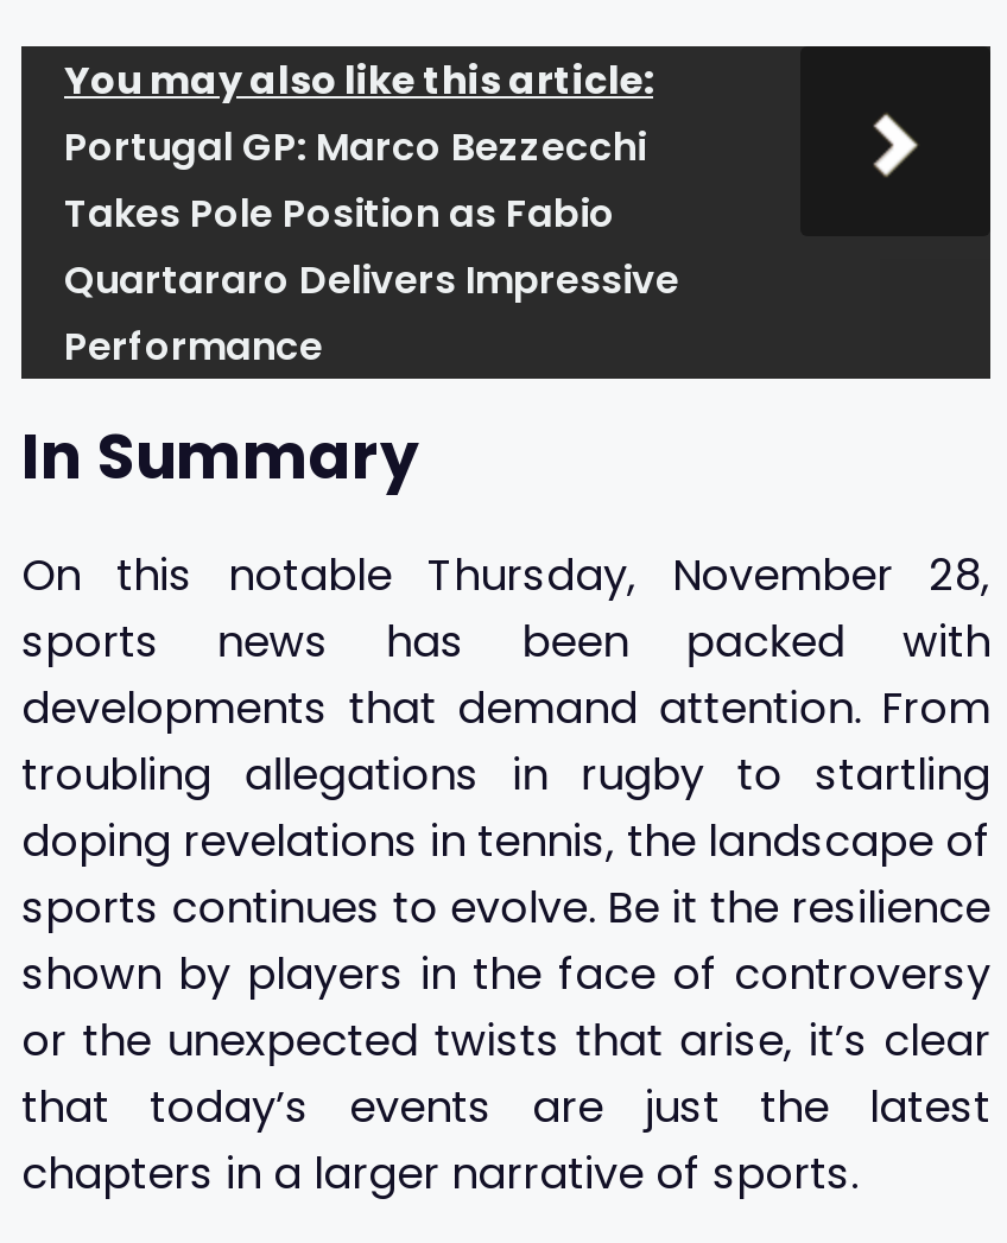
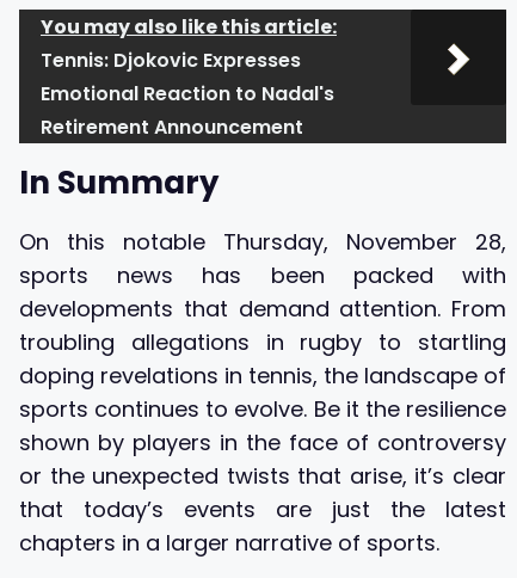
[64,121,679,375] Portugal GP: Marco Bezzecchi | Takes Pole Position as Fabio | Quartararo Delivers Impressive | Performance -> [41,47,334,141] Tennis: Djokovic Expresses | Emotional Reaction to Nadal's | Retirement Announcement

